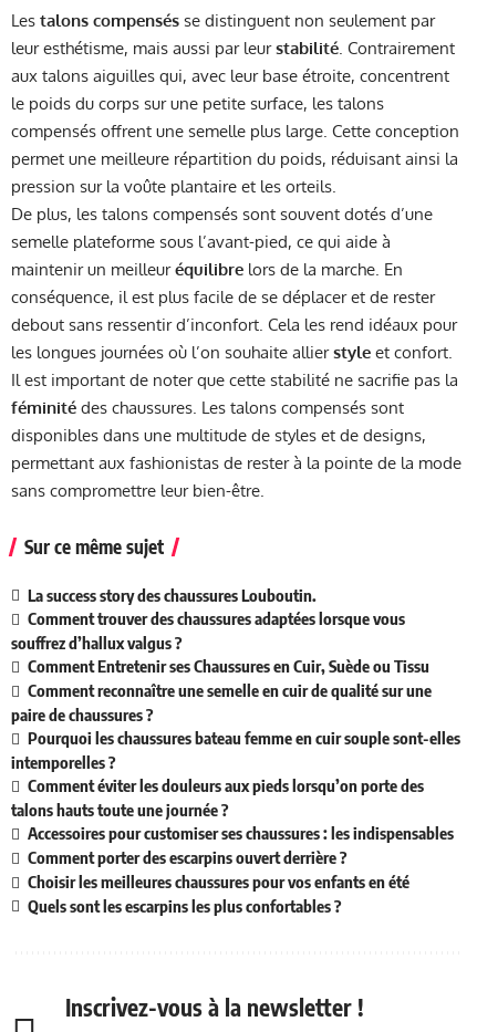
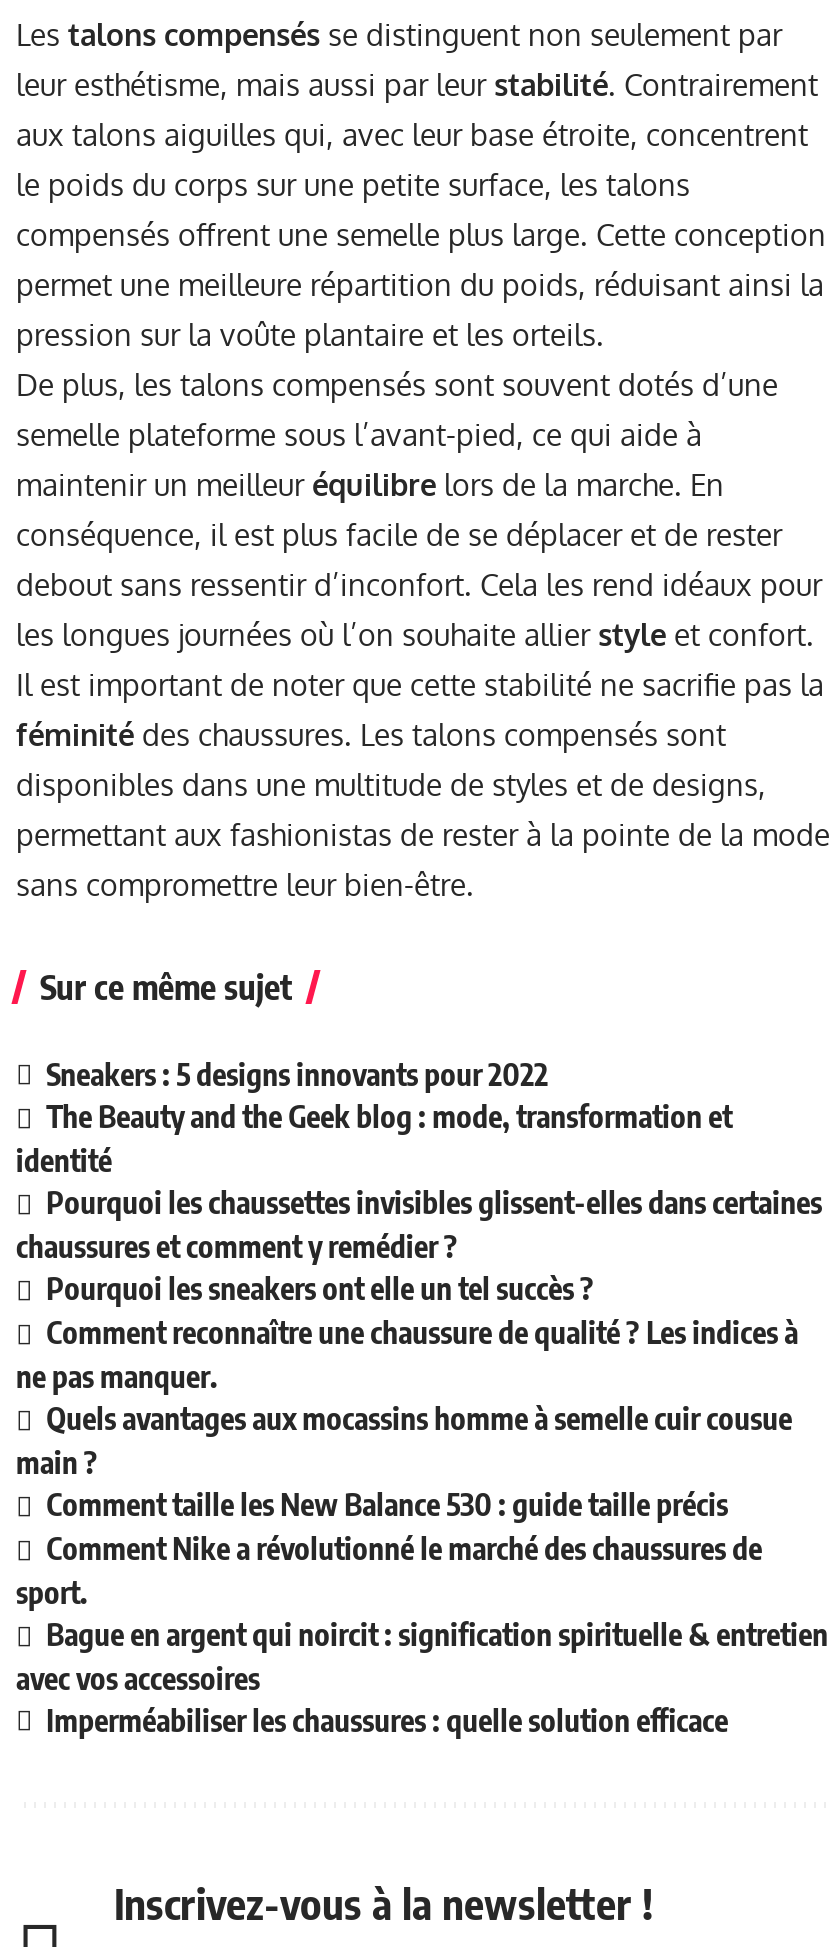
[11,585,461,915] La success story des chaussures Louboutin. | Comment trouver des chaussures adaptées lorsque vous | souffrez d’hallux valgus ? | Comment Entretenir ses Chaussures en Cuir, Suède ou Tissu | Comment reconnaître une semelle en cuir de qualité sur une | paire de chaussures ? | Pourquoi les chaussures bateau femme en cuir souple sont-elles | intemporelles ? | Comment éviter les douleurs aux pieds lorsqu’on porte des | talons hauts toute une journée ? | Accessoires pour customiser ses chaussures : les indispensables | Comment porter des escarpins ouvert derrière ? | Choisir les meilleures chaussures pour vos enfants en été | Quels sont les escarpins les plus confortables ? -> [16,1055,828,1737] Sneakers : 5 designs innovants pour 2022 | The Beauty and the Geek blog : mode, transformation et | identité | Pourquoi les chaussettes invisibles glissent-elles dans certaines | chaussures et comment y remédier ? | Pourquoi les sneakers ont elle un tel succès ? | Comment reconnaître une chaussure de qualité ? Les indices à | ne pas manquer. | Quels avantages aux mocassins homme à semelle cuir cousue | main ? | Comment taille les New Balance 530 : guide taille précis | Comment Nike a révolutionné le marché des chaussures de | sport. | Bague en argent qui noircit : signification spirituelle & entretien | avec vos accessoires | Imperméabiliser les chaussures : quelle solution efficace

